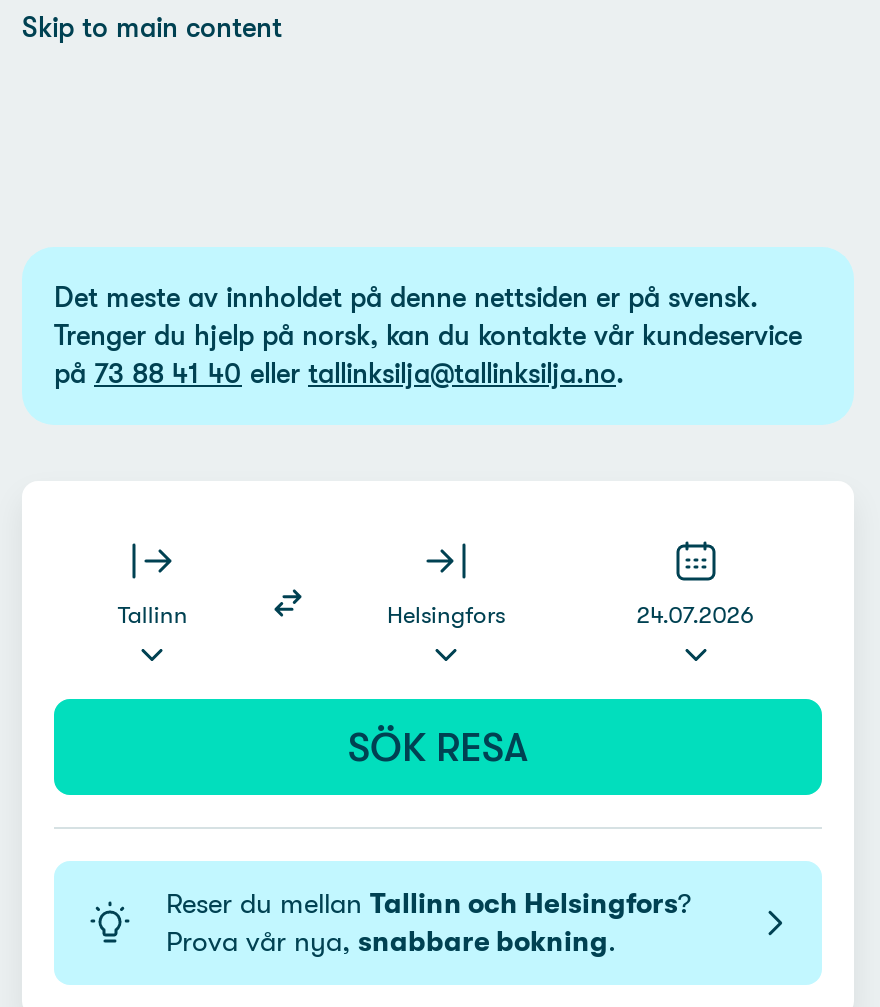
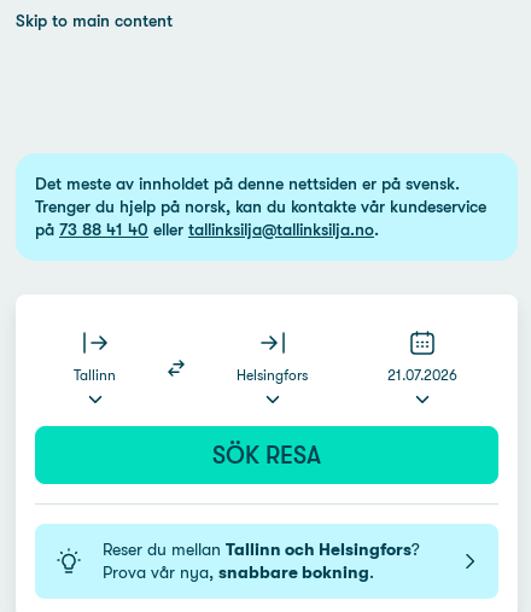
[636,603,754,627] 24.07.2026 -> [387,368,457,383] 21.07.2026

